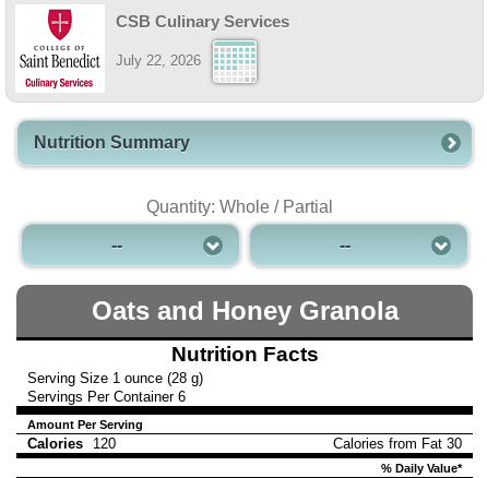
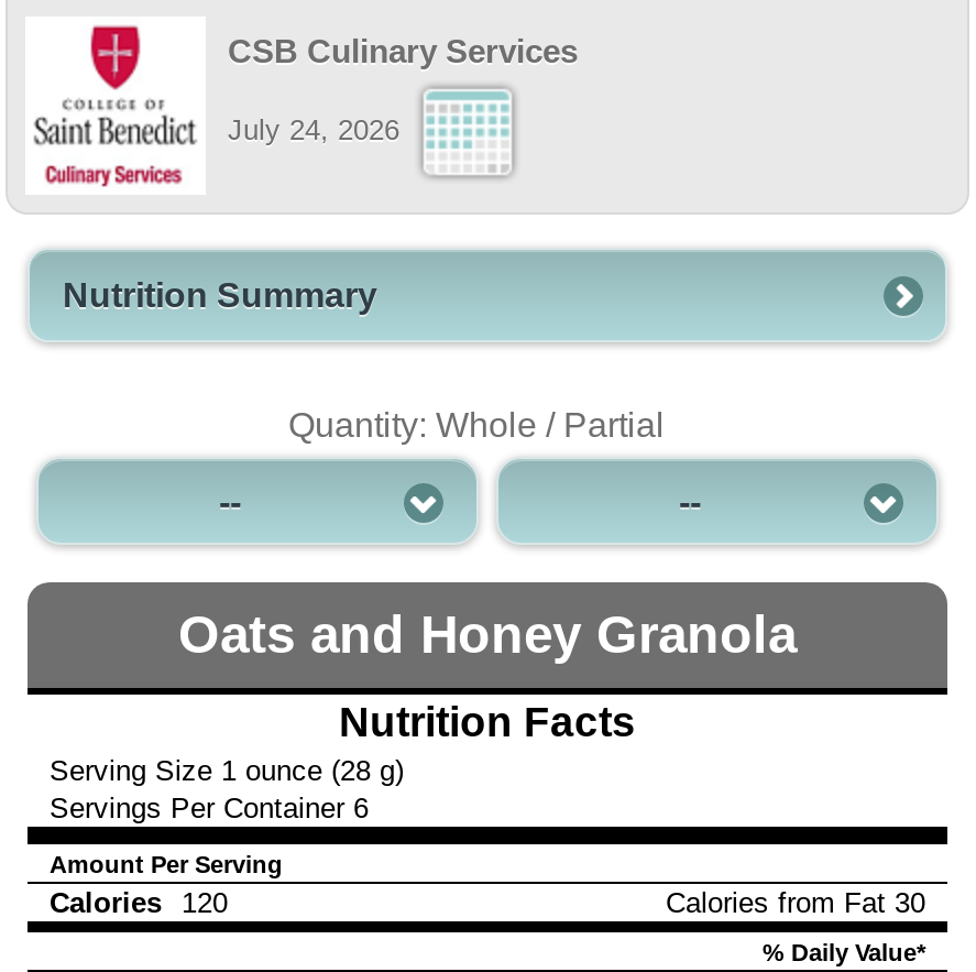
[116,52,201,69] July 22, 2026 -> [228,113,399,146] July 24, 2026

